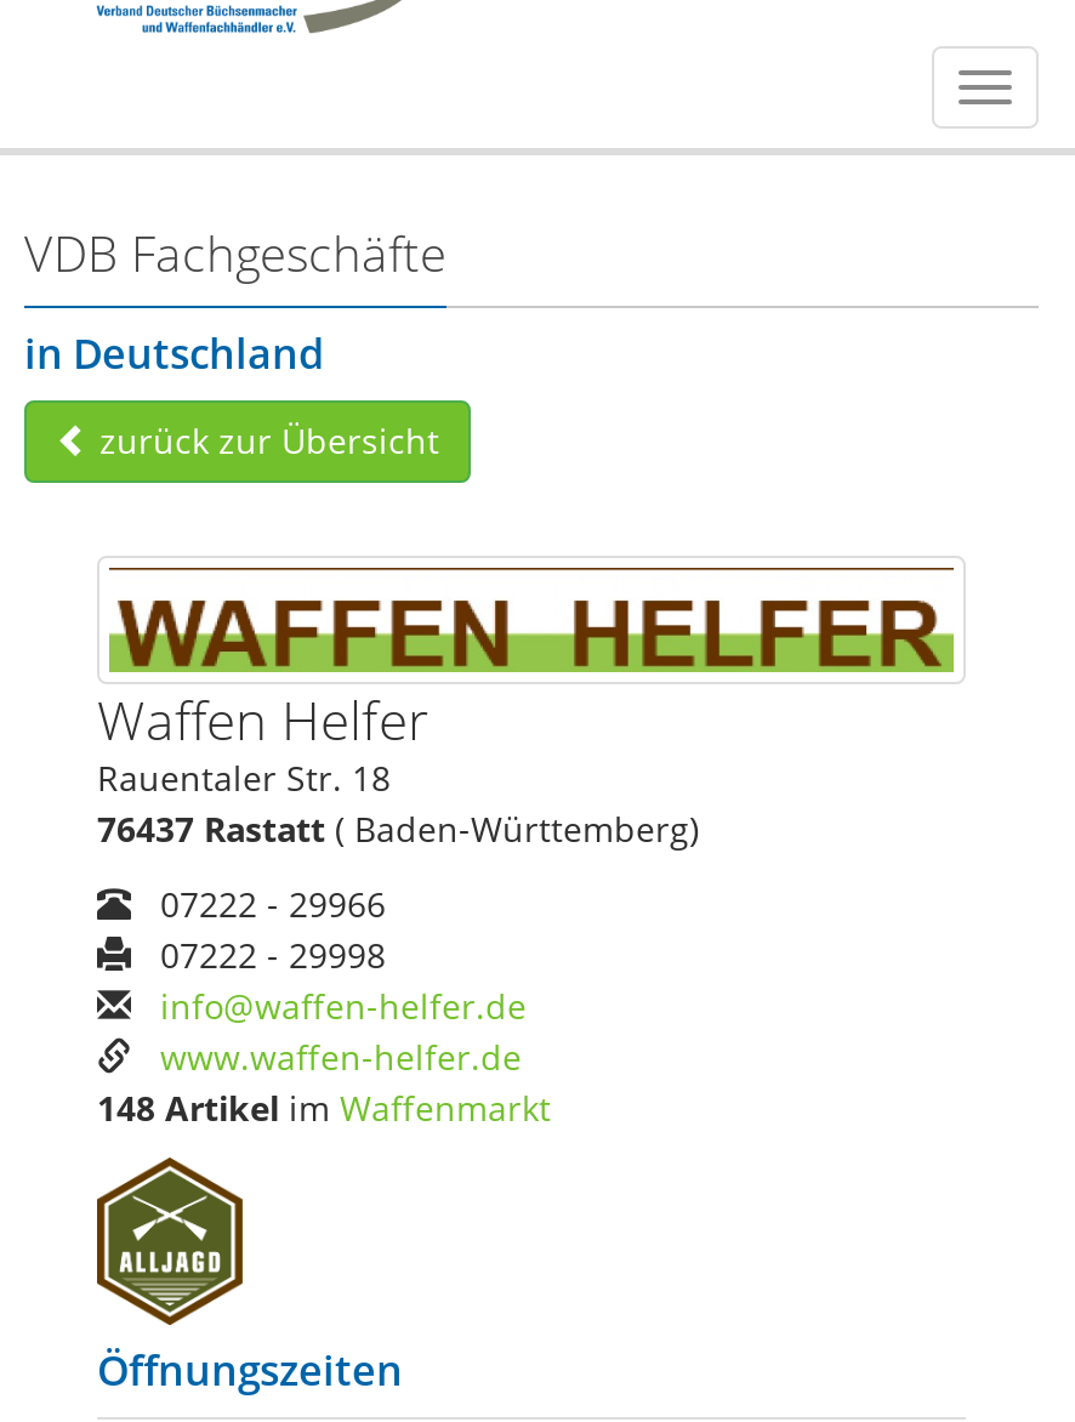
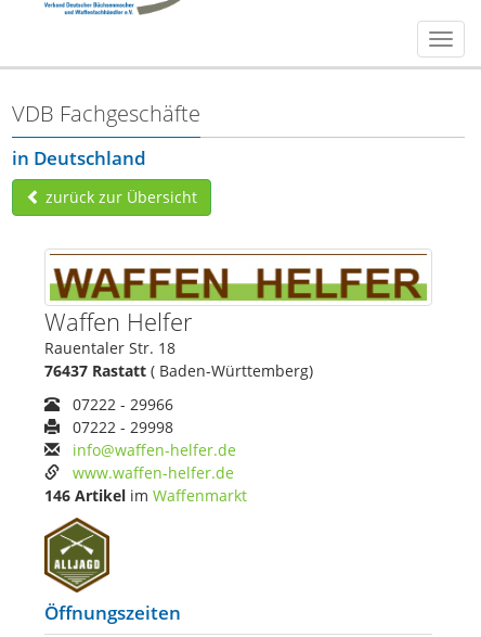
[97,1085,551,1132] 148 Artikel im Waffenmarkt -> [44,485,247,506] 146 Artikel im Waffenmarkt

